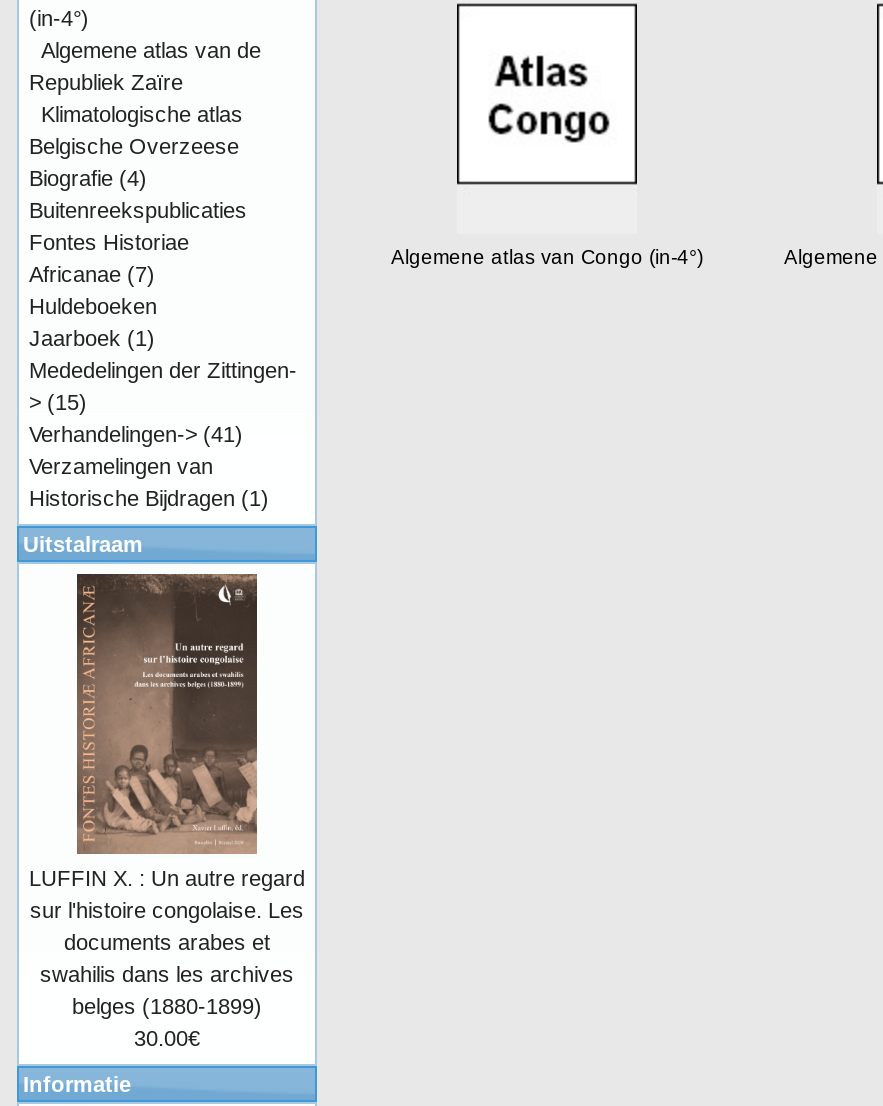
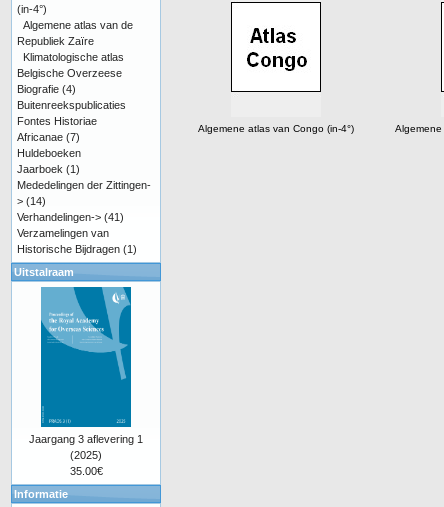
[29,390,87,414] > (15) -> [17,195,46,207] > (14)
[75,572,259,852] [image] -> [40,286,132,378] [image]
[29,866,305,1050] LUFFIN X. : Un autre regard | sur l'histoire congolaise. Les | documents arabes et | swahilis dans les archives | belges (1880-1899) | 30.00€ -> [29,433,143,477] Jaargang 3 aflevering 1 | (2025) | 35.00€

